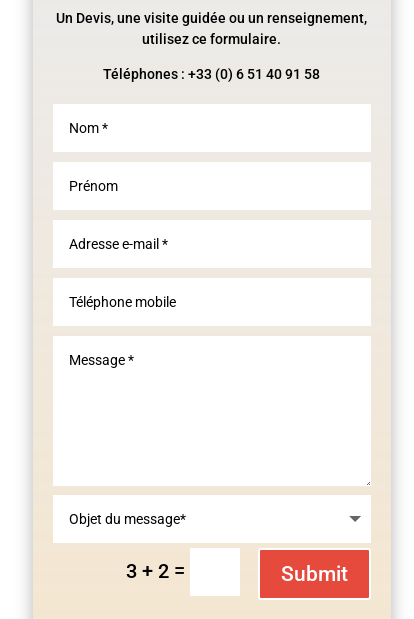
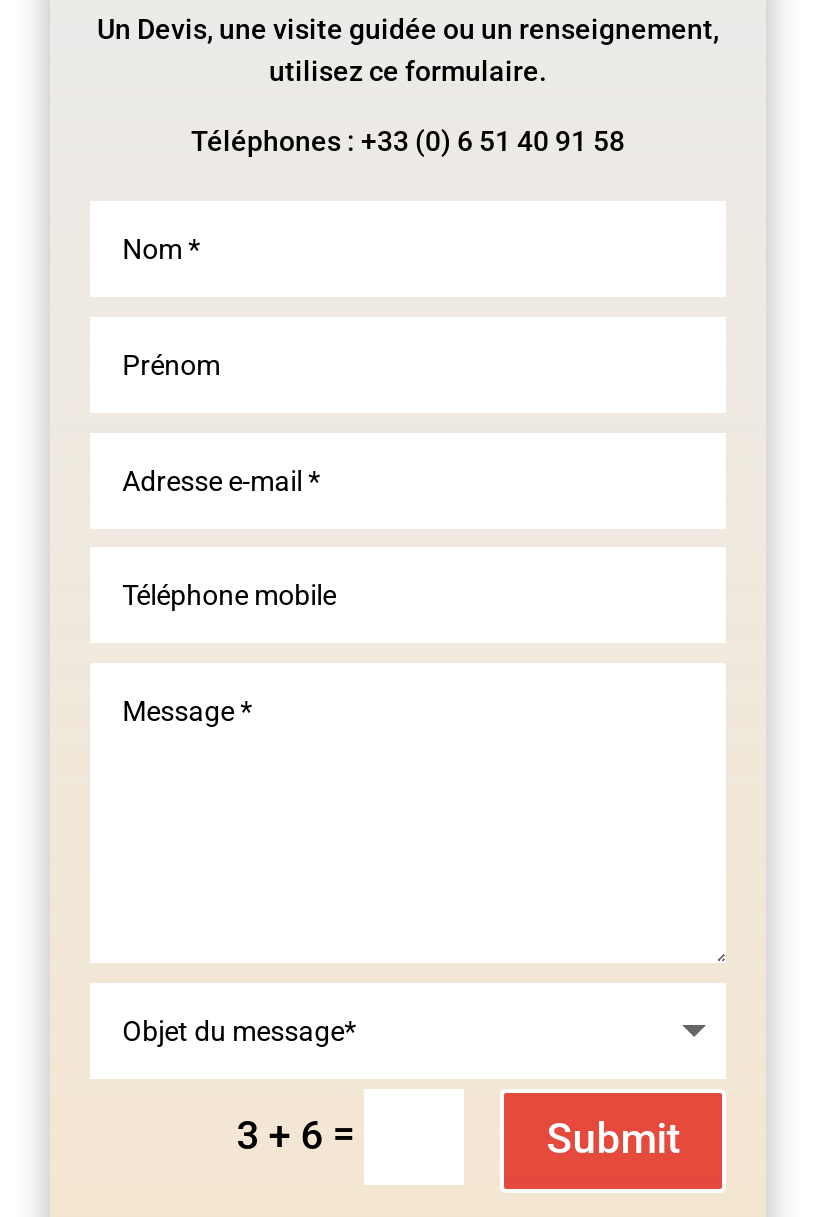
[126,558,190,583] 3 + 2 = -> [236,1109,364,1160] 3 + 6 =

